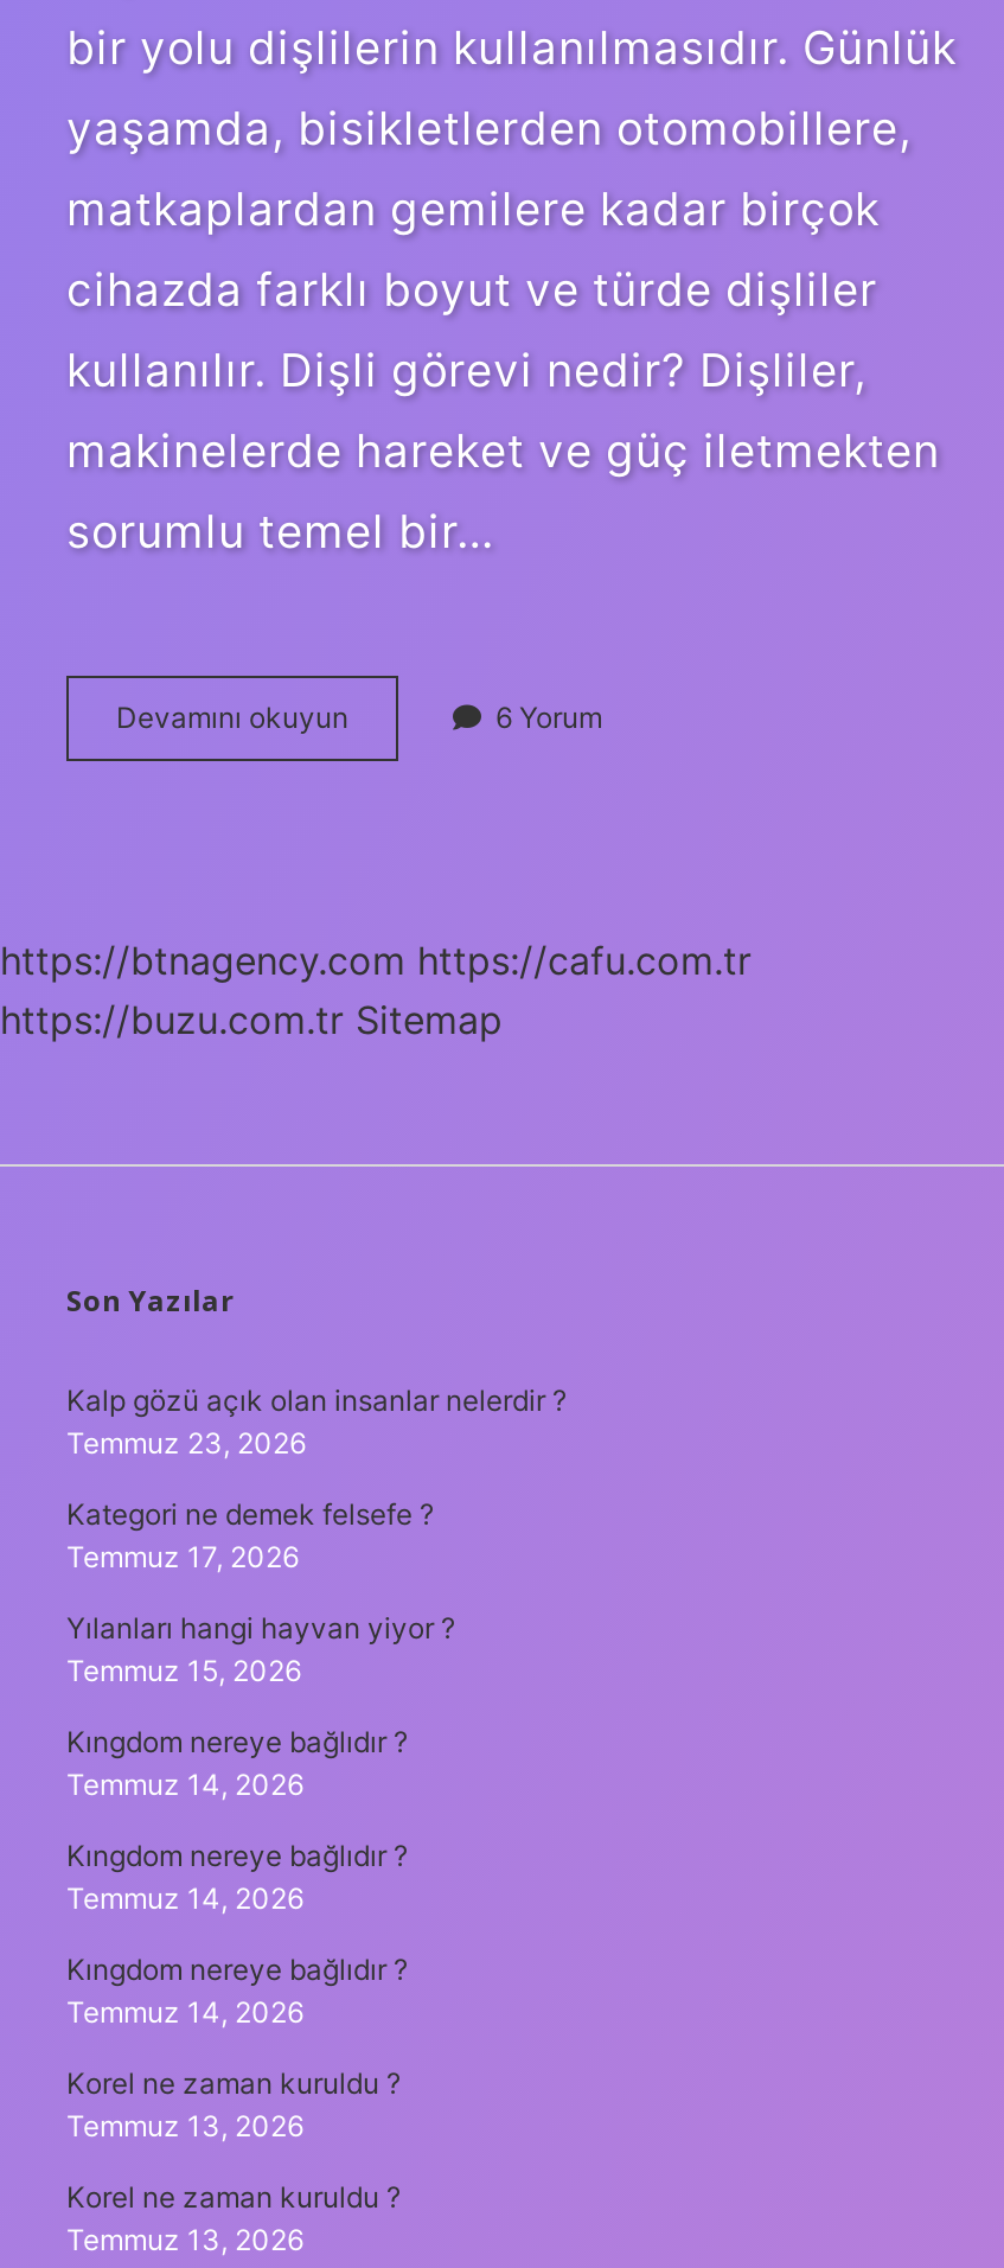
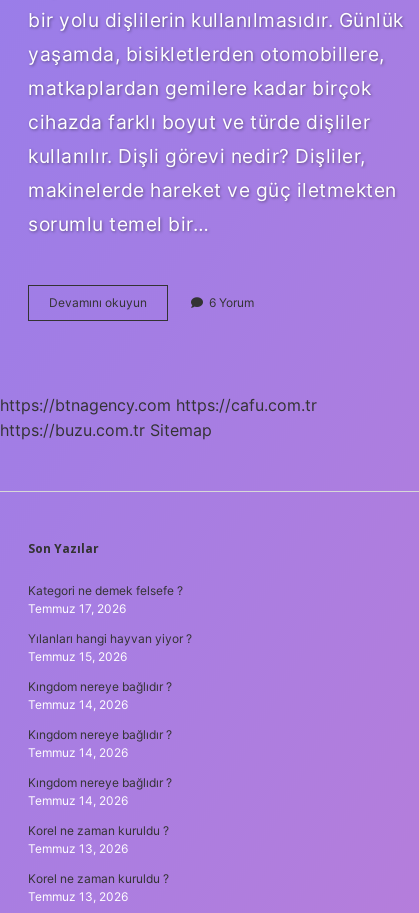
[66,1382,567,1460] Kalp gözü açık olan insanlar nelerdir ? | Temmuz 23, 2026 -> none

